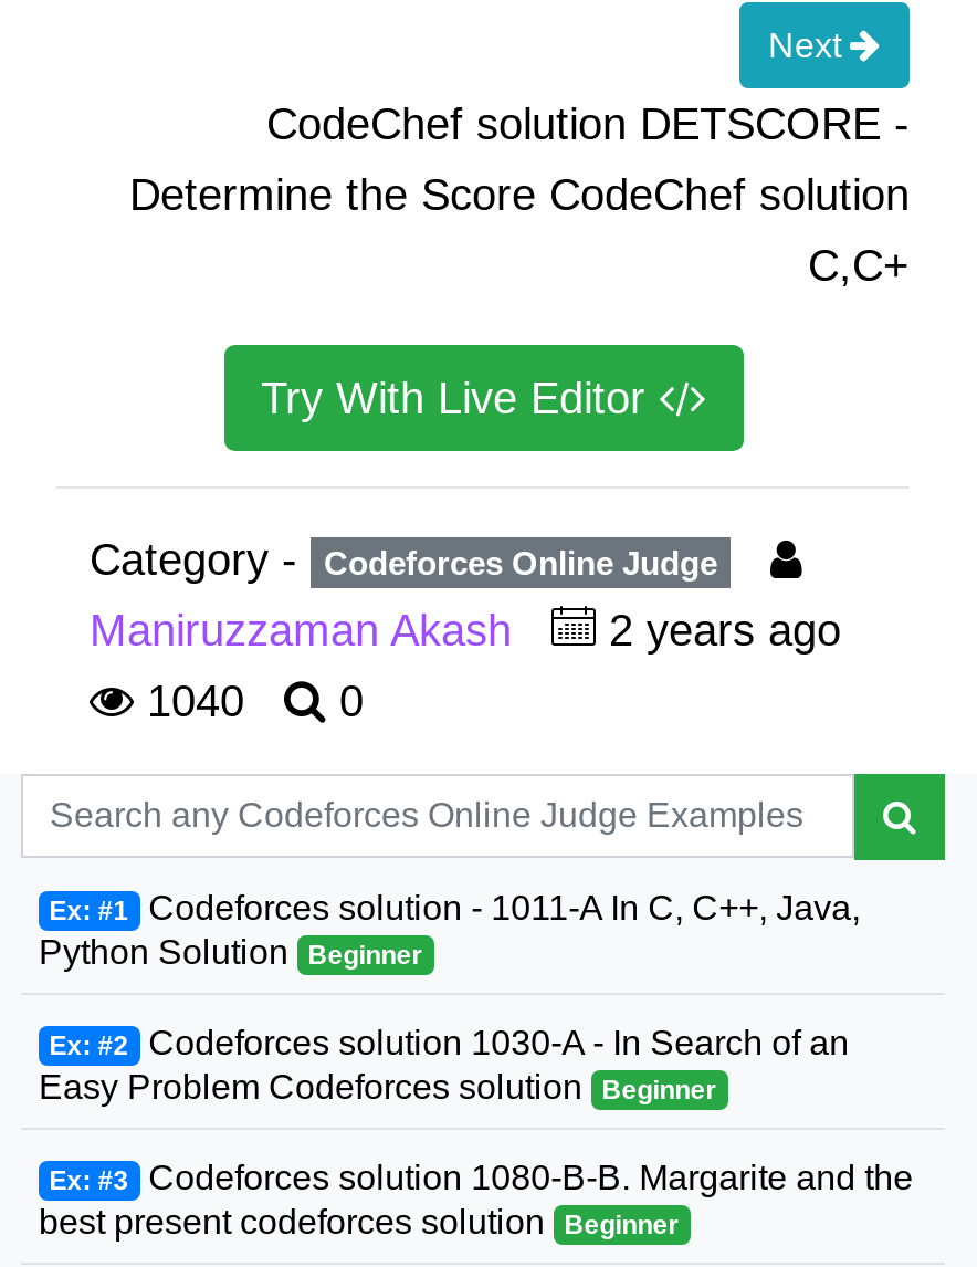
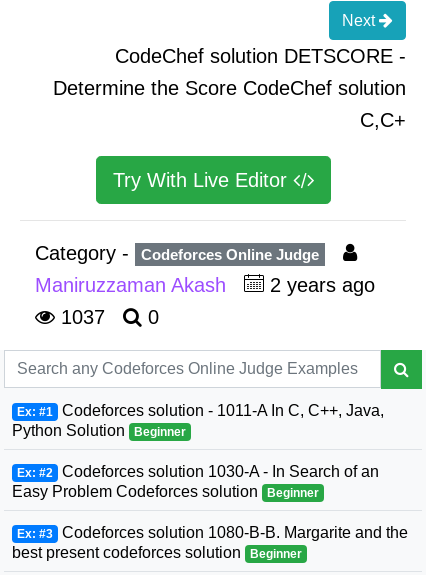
[134,676,364,725] 1040 0 -> [55,306,159,328] 1037 0

